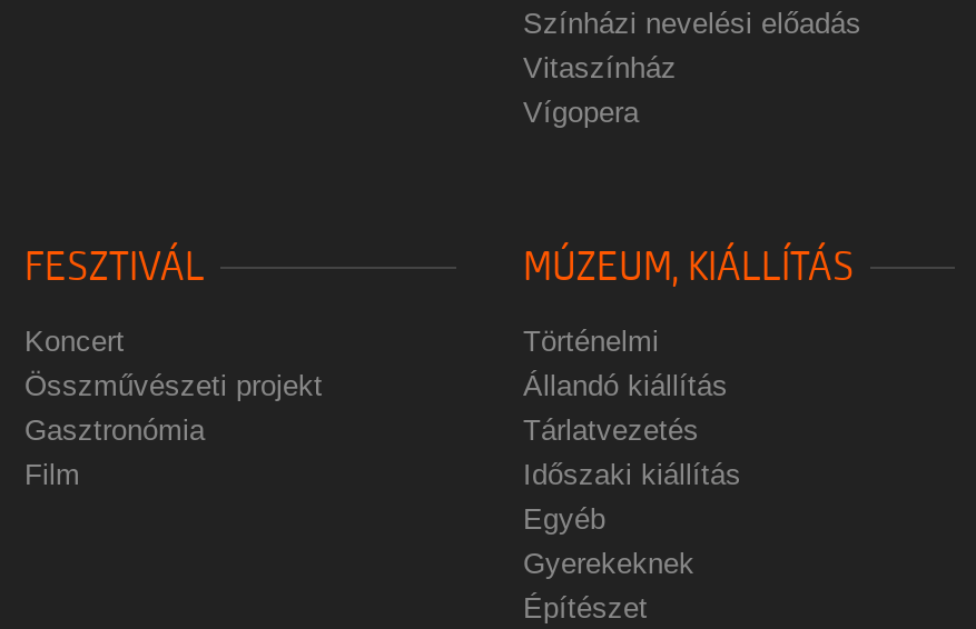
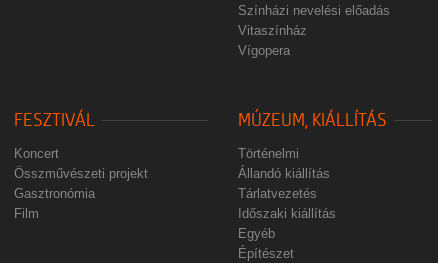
[523,546,694,579] Gyerekeknek -> none

